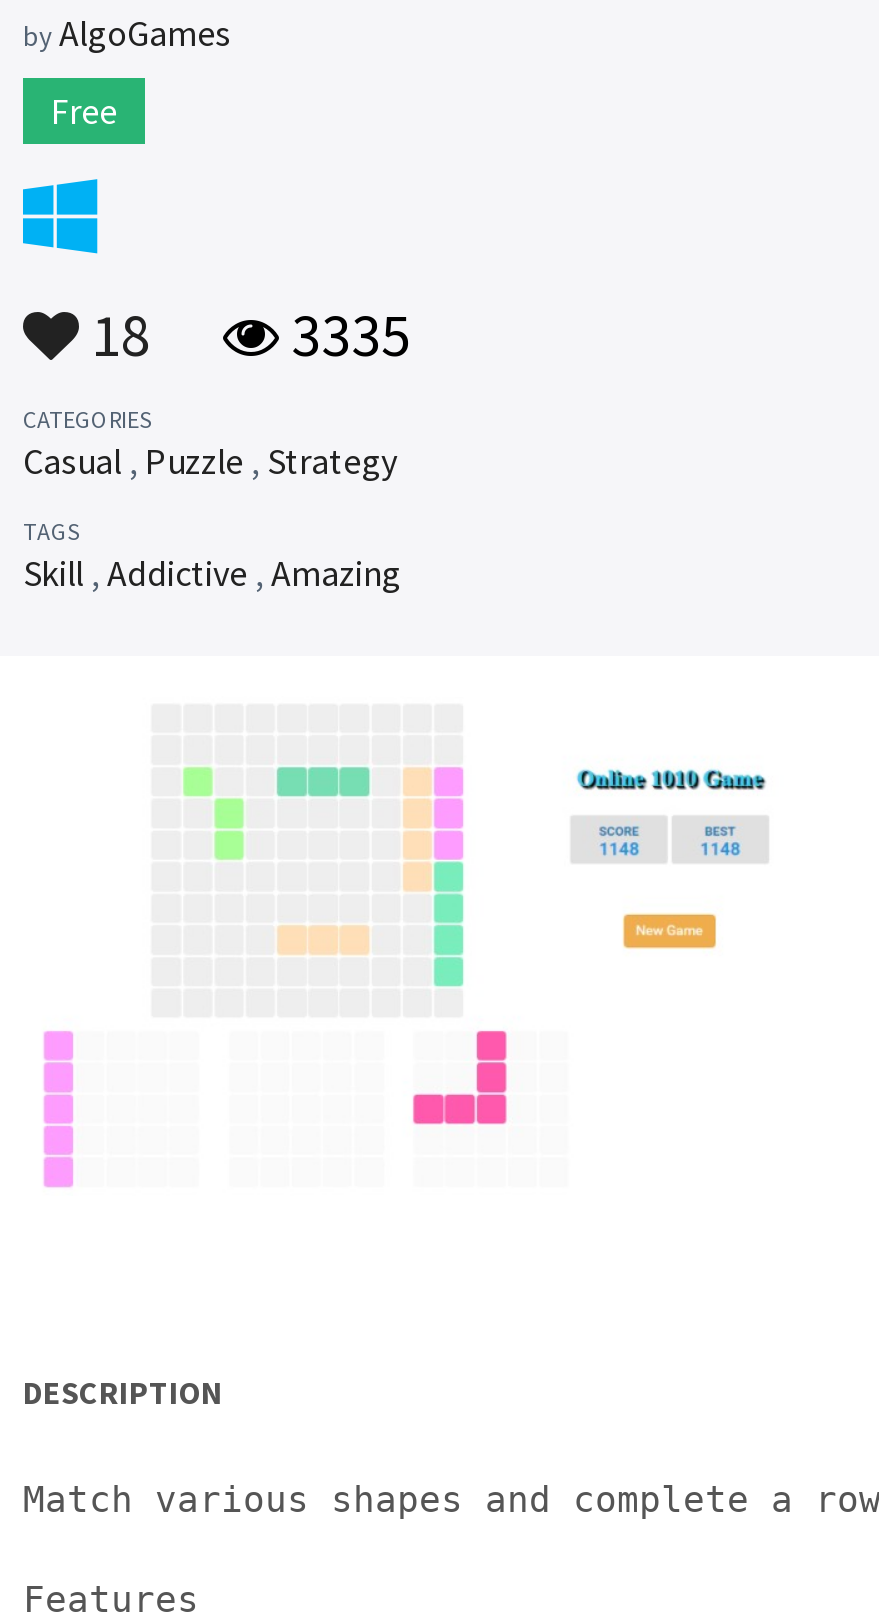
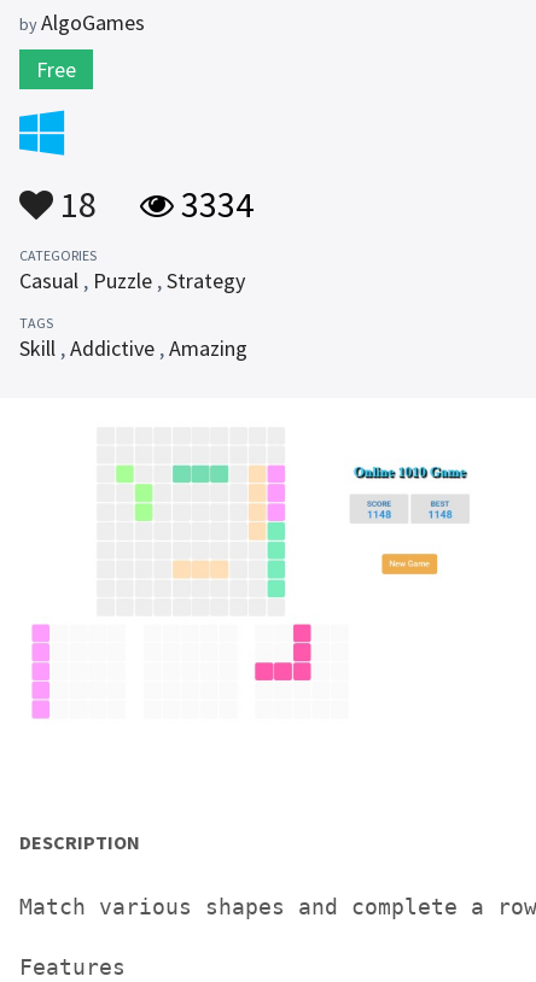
[79,296,411,372] 18 3335 -> [53,181,254,227] 18 3334

